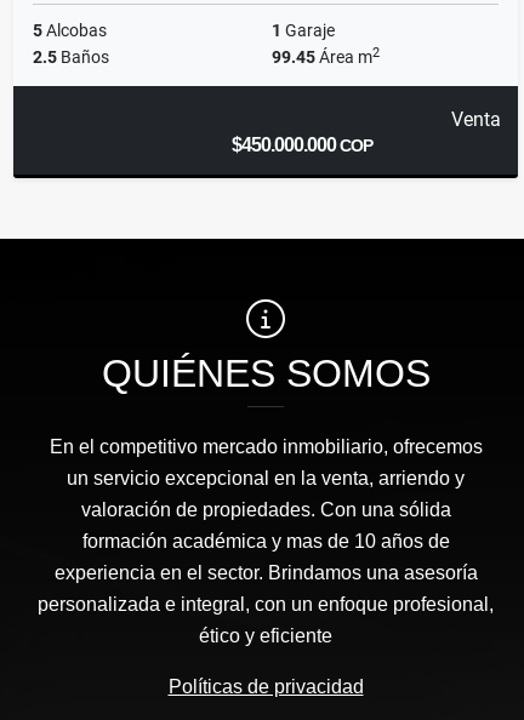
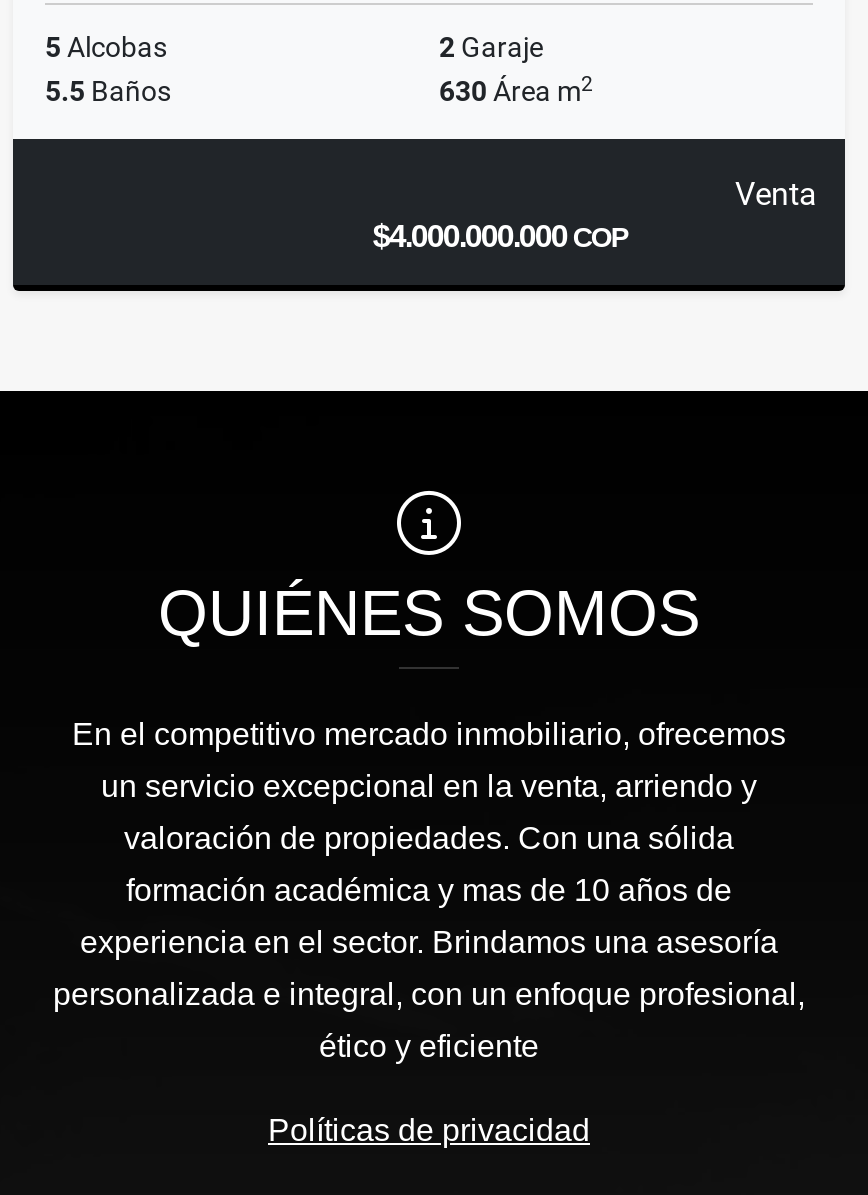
[272,21,335,40] 1 Garaje -> [439,31,543,63] 2 Garaje
[33,48,109,67] 2.5 Baños -> [45,75,171,107] 5.5 Baños
[272,45,380,67] 99.45 Área m2 -> [439,71,593,107] 630 Área m2
[231,135,372,155] $450.000.000 COP -> [373,219,627,253] $4.000.000.000 COP

